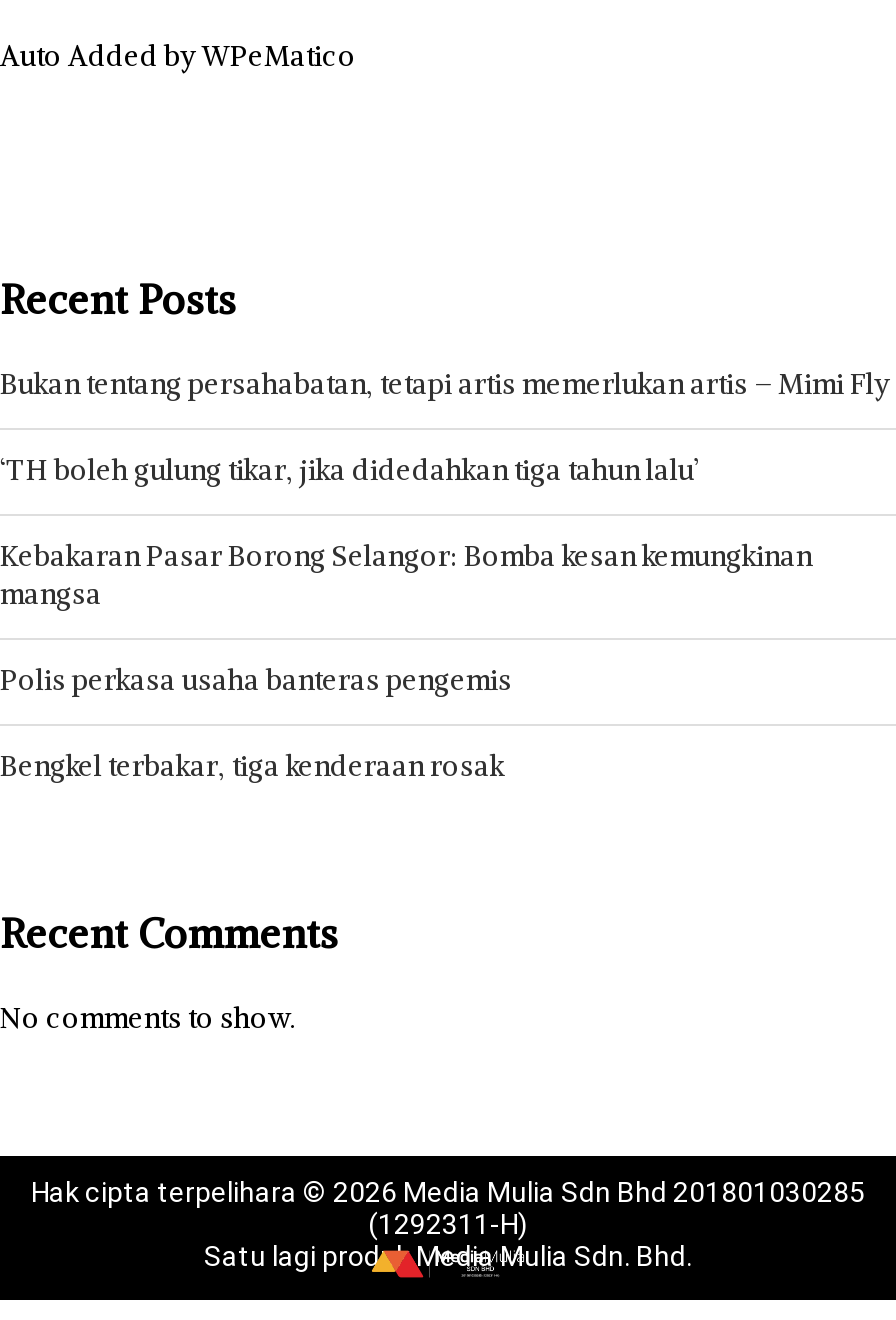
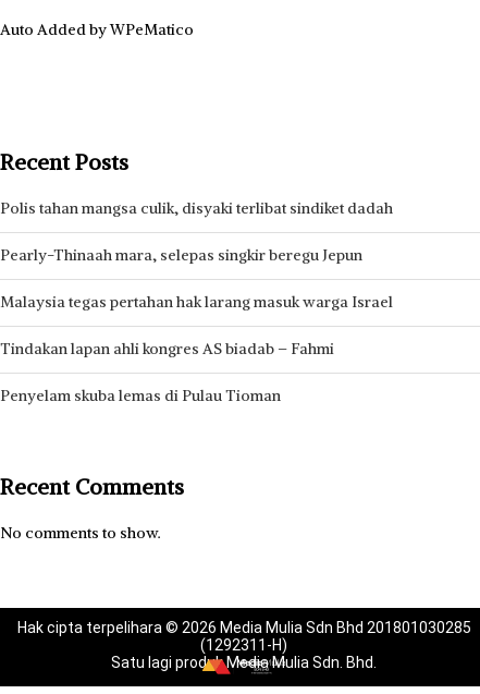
[0,366,890,402] Bukan tentang persahabatan, tetapi artis memerlukan artis – Mimi Fly -> [0,198,393,218] Polis tahan mangsa culik, disyaki terlibat sindiket dadah
[0,452,700,488] ‘TH boleh gulung tikar, jika didedahkan tiga tahun lalu’ -> [0,245,362,265] Pearly-Thinaah mara, selepas singkir beregu Jepun
[0,538,812,612] Kebakaran Pasar Borong Selangor: Bomba kesan kemungkinan | mangsa -> [0,292,393,311] Malaysia tegas pertahan hak larang masuk warga Israel
[0,662,512,698] Polis perkasa usaha banteras pengemis -> [0,339,334,358] Tindakan lapan ahli kongres AS biadab – Fahmi
[0,748,504,784] Bengkel terbakar, tiga kenderaan rosak -> [0,385,281,405] Penyelam skuba lemas di Pulau Tioman

